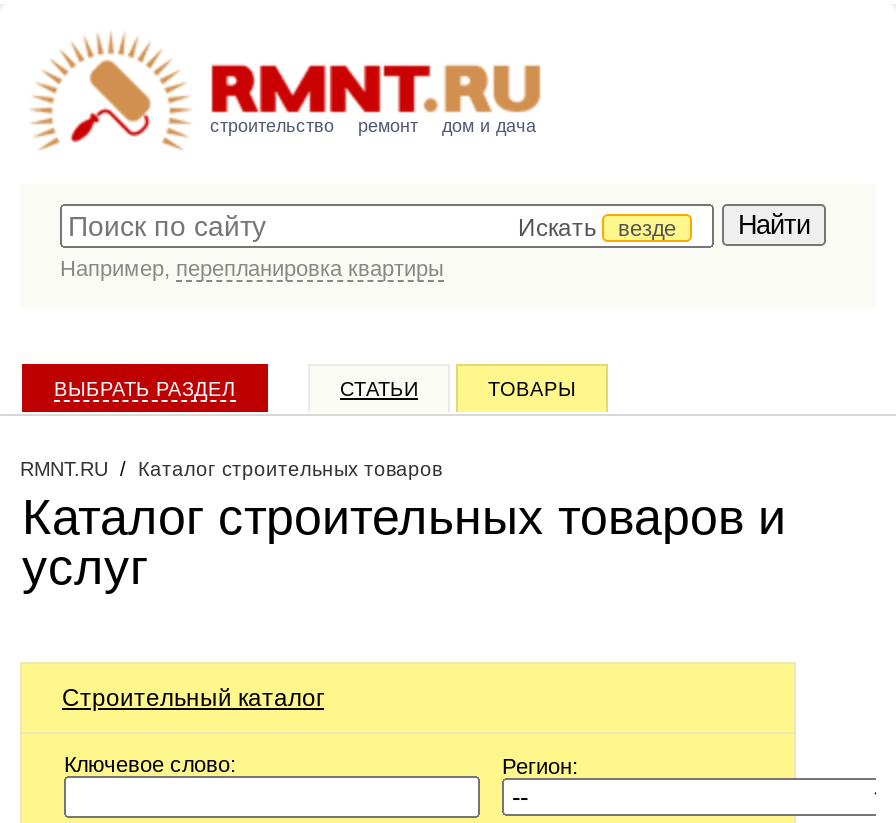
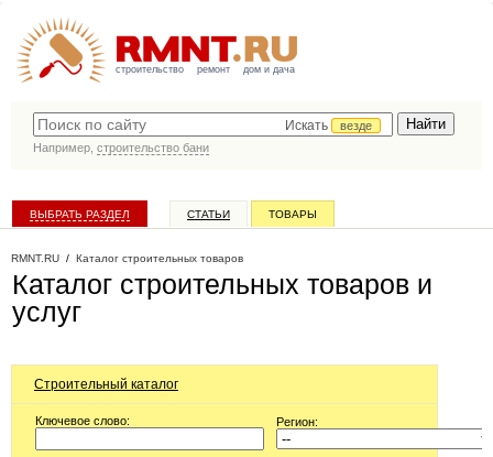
[60,256,444,280] Например, перепланировка квартиры -> [33,141,209,154] Например, строительство бани

